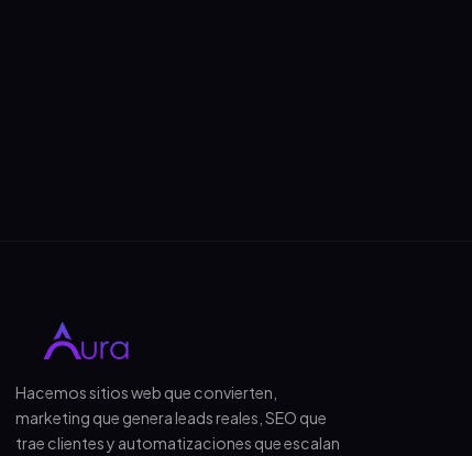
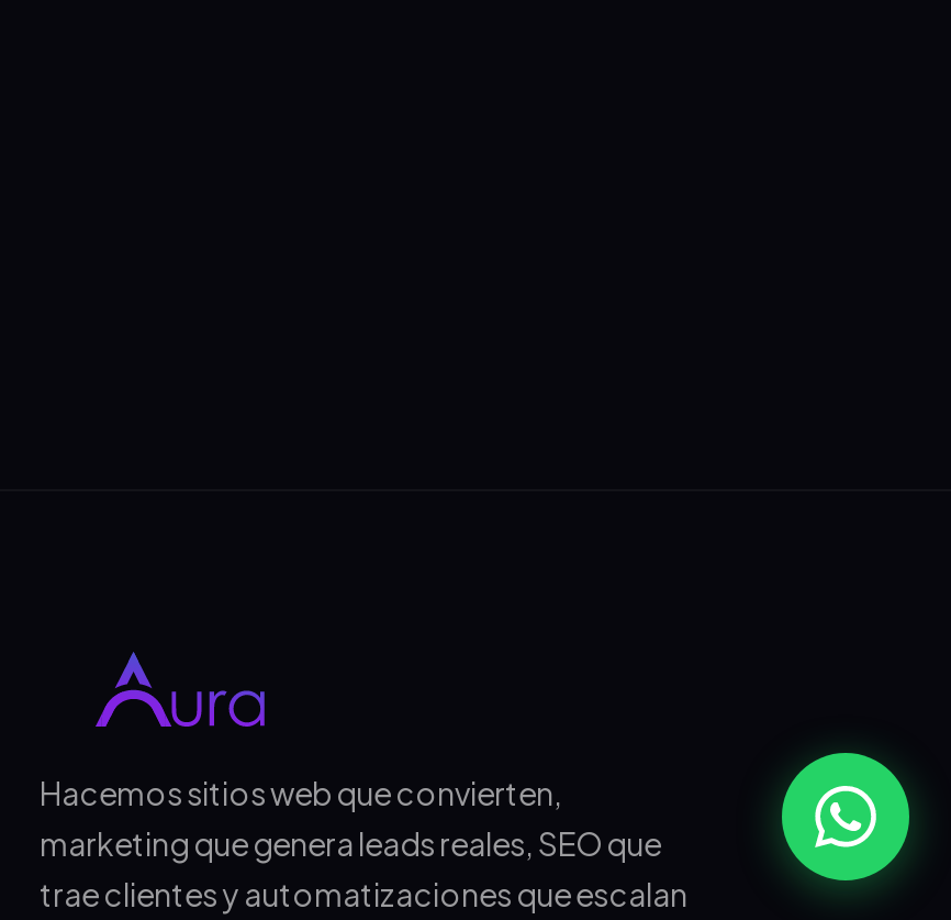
none -> [771,749,920,900] [image]

